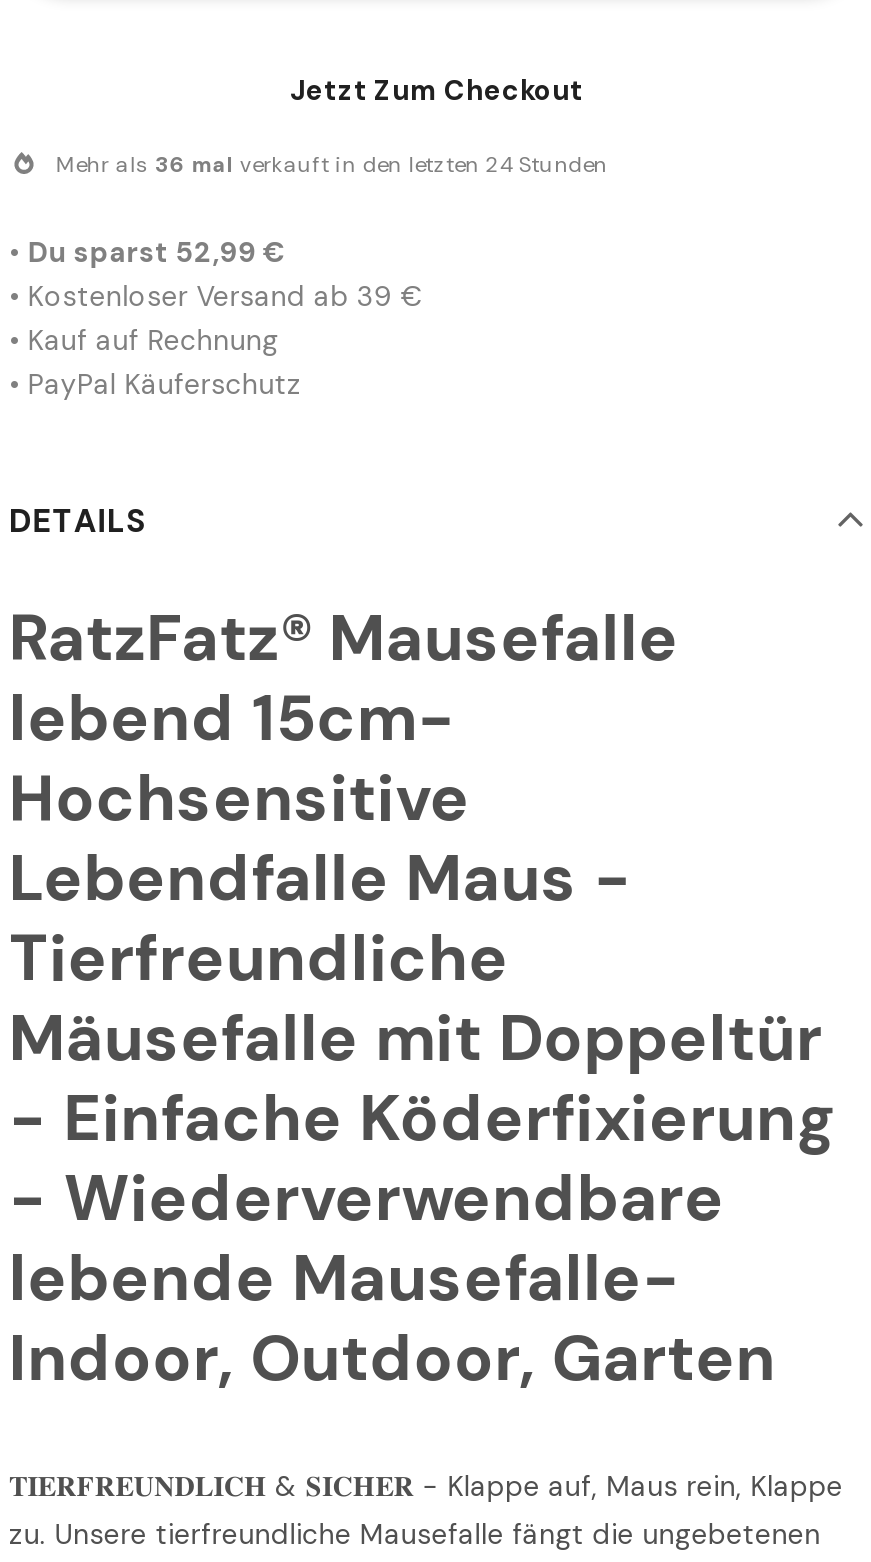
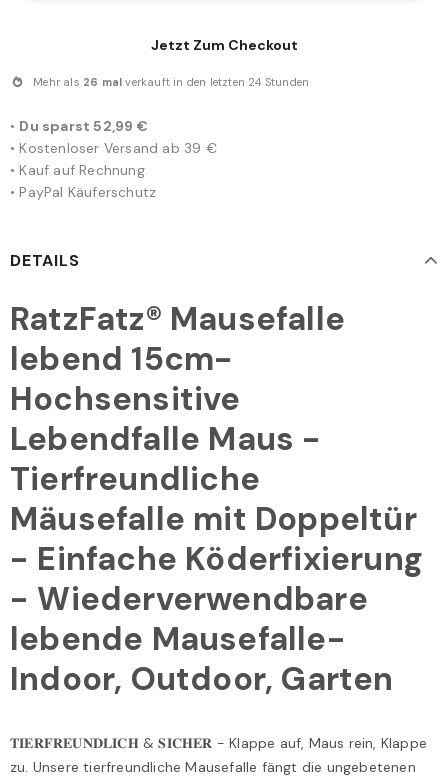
[49,150,607,178] Mehr als 36 mal verkauft in den letzten 24 Stunden -> [30,75,309,89] Mehr als 26 mal verkauft in den letzten 24 Stunden

